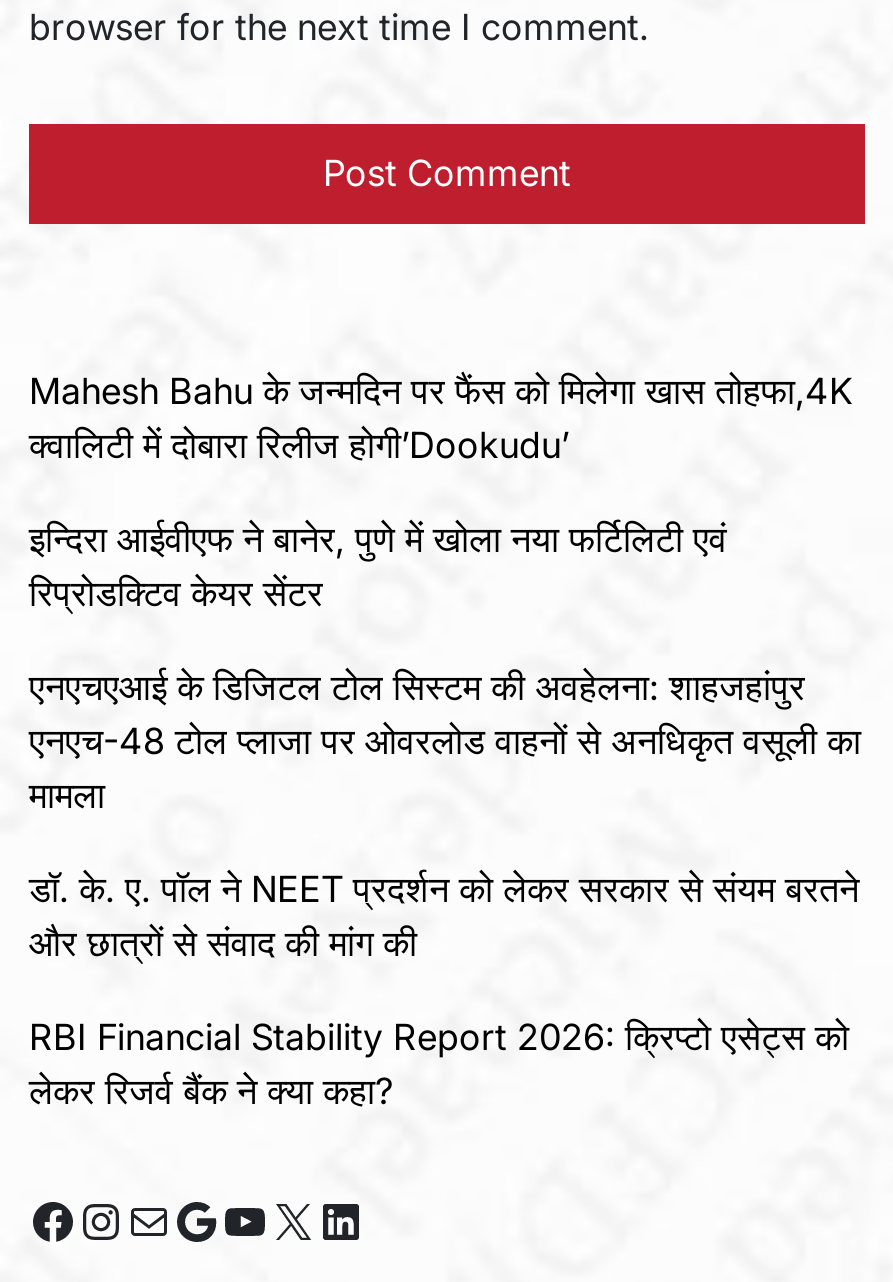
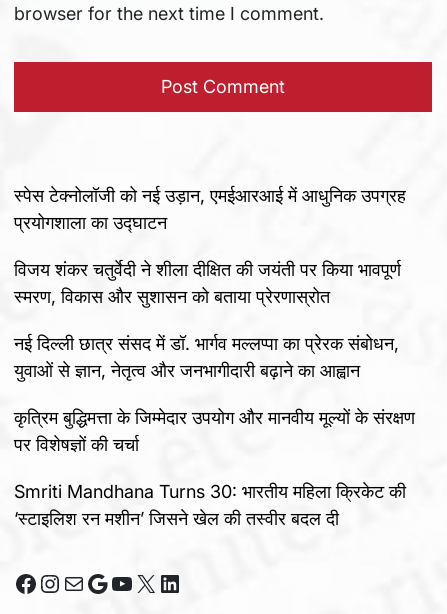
[29,371,853,467] Mahesh Bahu के जन्मदिन पर फैंस को मिलेगा खास तोहफा,4K | क्वालिटी में दोबारा रिलीज होगी’Dookudu’ -> [14,185,406,233] स्पेस टेक्नोलॉजी को नई उड़ान, एमईआरआई में आधुनिक उपग्रह | प्रयोगशाला का उद्घाटन
[29,519,727,615] इन्दिरा आईवीएफ ने बानेर, पुणे में खोला नया फर्टिलिटी एवं | रिप्रोडक्टिव केयर सेंटर -> [14,259,401,307] विजय शंकर चतुर्वेदी ने शीला दीक्षित की जयंती पर किया भावपूर्ण | स्मरण, विकास और सुशासन को बताया प्रेरणास्रोत
[29,667,861,817] एनएचएआई के डिजिटल टोल सिस्टम की अवहेलना: शाहजहांपुर | एनएच-48 टोल प्लाजा पर ओवरलोड वाहनों से अनधिकृत वसूली का | मामला -> [14,333,399,381] नई दिल्ली छात्र संसद में डॉ. भार्गव मल्लप्पा का प्रेरक संबोधन, | युवाओं से ज्ञान, नेतृत्व और जनभागीदारी बढ़ाने का आह्वान
[29,869,859,965] डॉ. के. ए. पॉल ने NEET प्रदर्शन को लेकर सरकार से संयम बरतने | और छात्रों से संवाद की मांग की -> [14,407,415,455] कृत्रिम बुद्धिमत्ता के जिम्मेदार उपयोग और मानवीय मूल्यों के संरक्षण | पर विशेषज्ञों की चर्चा
[29,1017,849,1113] RBI Financial Stability Report 2026: क्रिप्टो एसेट्स को | लेकर रिजर्व बैंक ने क्या कहा? -> [14,481,406,529] Smriti Mandhana Turns 30: भारतीय महिला क्रिकेट की | ‘स्टाइलिश रन मशीन’ जिसने खेल की तस्वीर बदल दी

